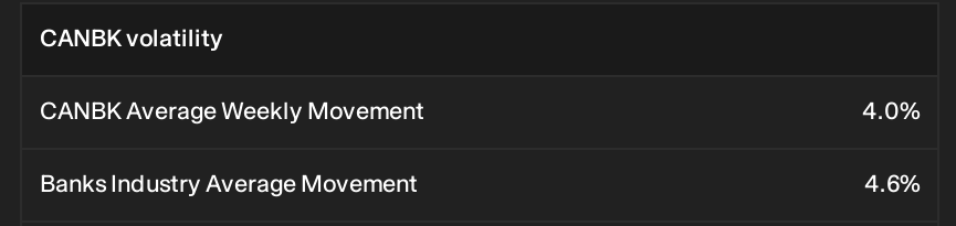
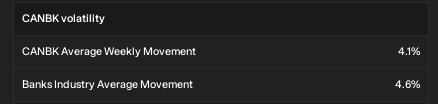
[862,97,920,126] 4.0% -> [398,45,420,58] 4.1%

